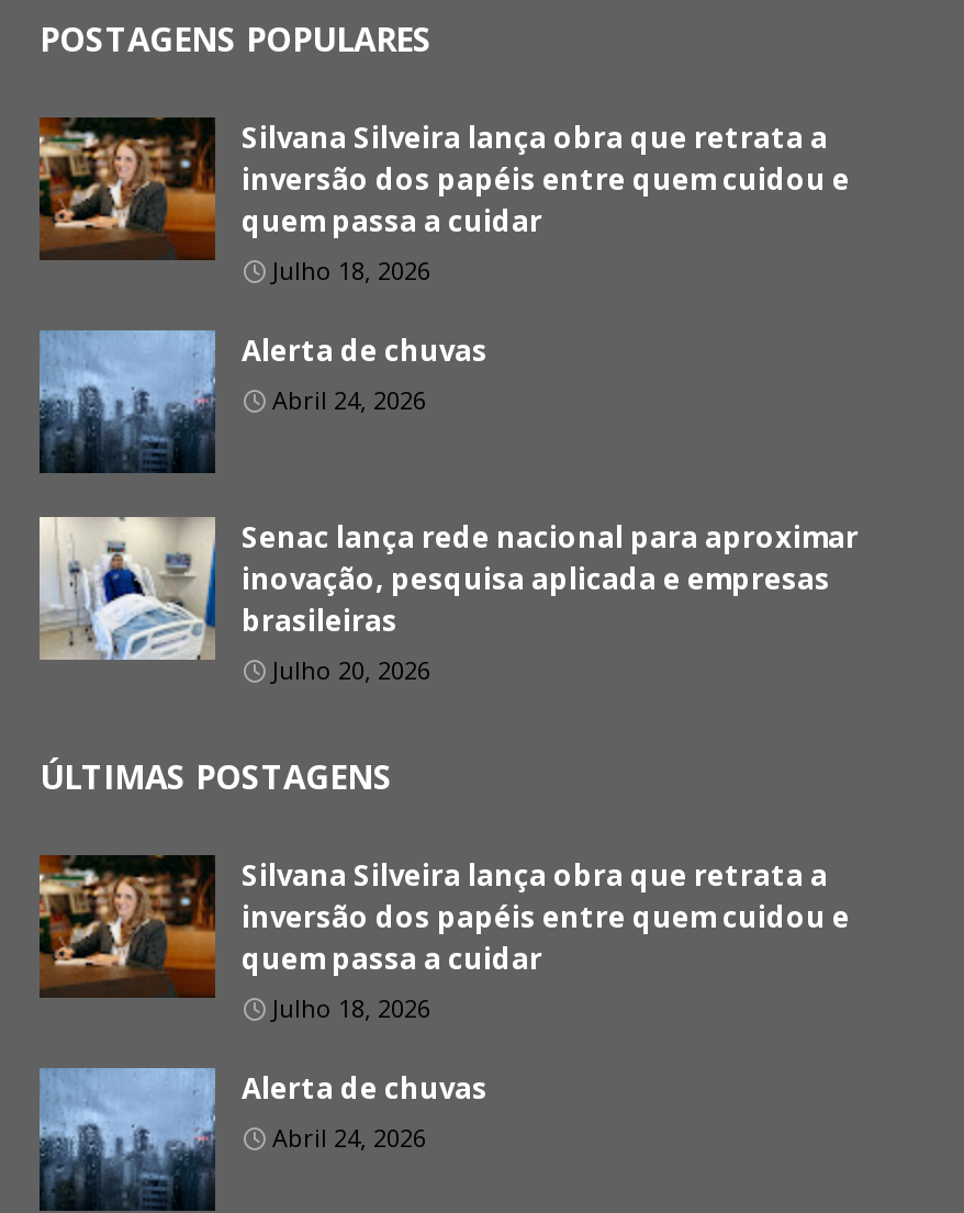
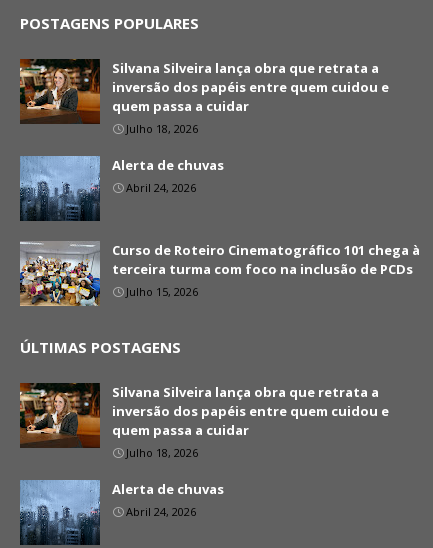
[40,517,859,686] [image] | Senac lança rede nacional para aproximar | inovação, pesquisa aplicada e empresas | brasileiras | Julho 20, 2026 -> [19,241,420,307] [image] | Curso de Roteiro Cinematográfico 101 chega à | terceira turma com foco na inclusão de PCDs | Julho 15, 2026

